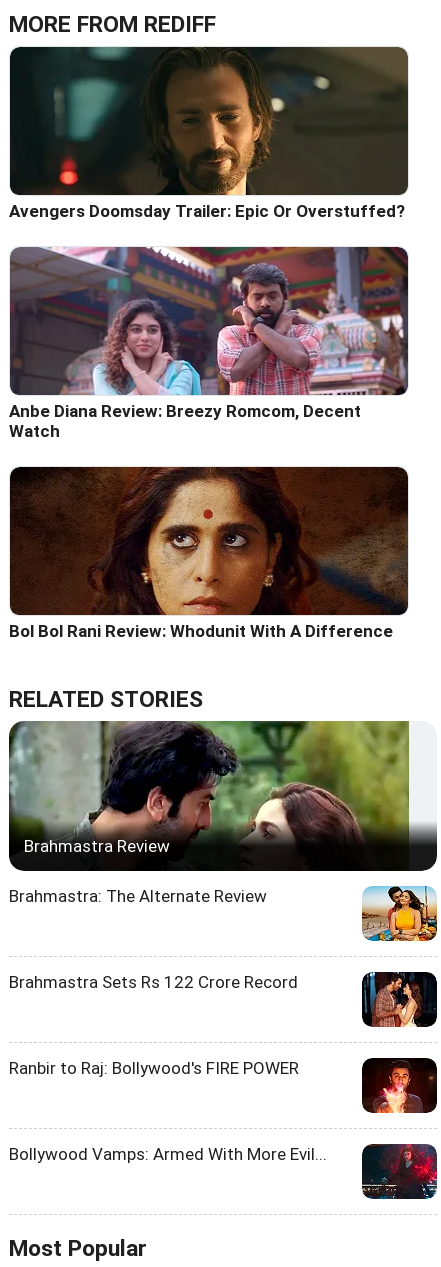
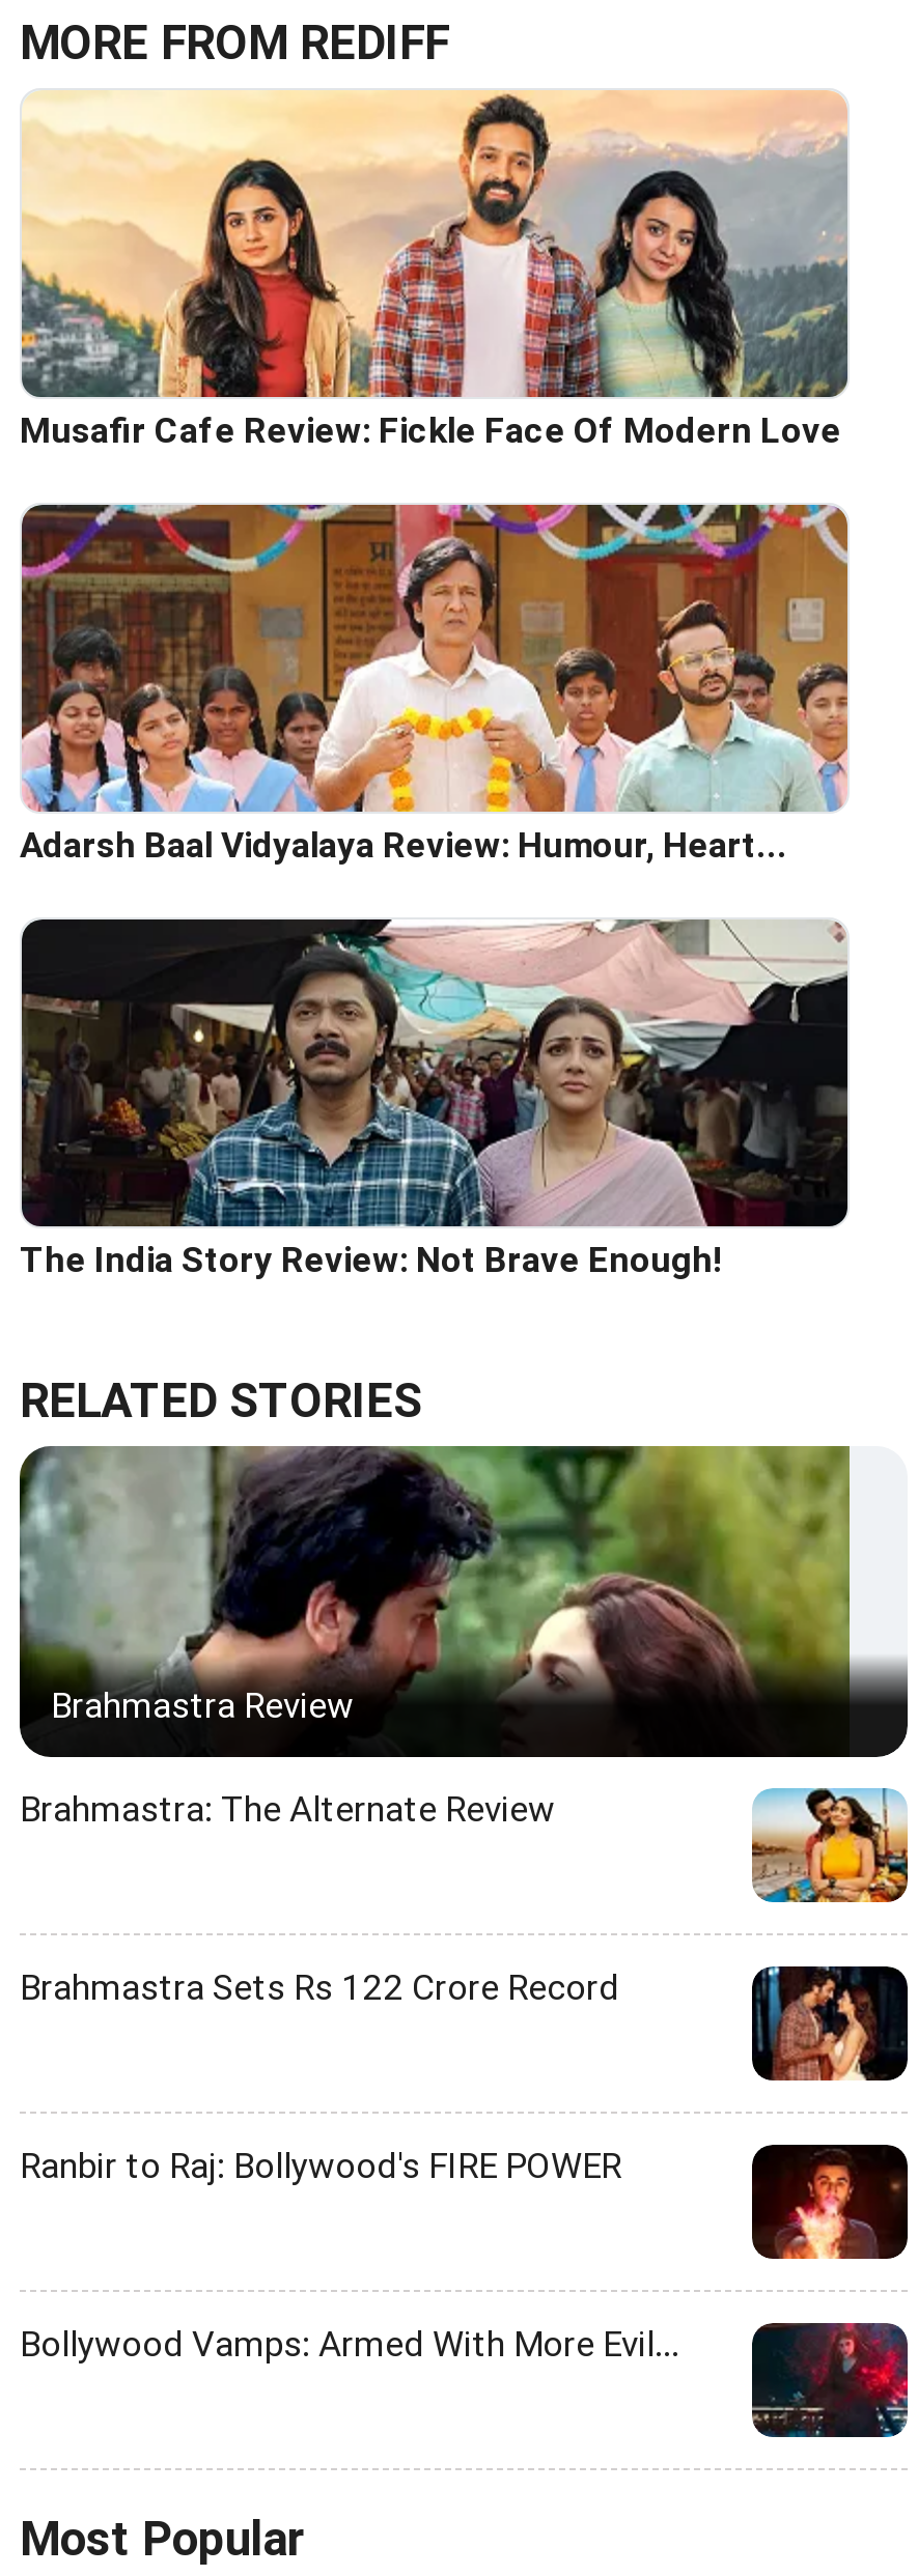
[9,46,409,221] [image] | Avengers Doomsday Trailer: Epic Or Overstuffed? -> [20,90,847,450] [image] | Musafir Cafe Review: Fickle Face Of Modern Love
[9,248,409,441] [image] | Anbe Diana Review: Breezy Romcom, Decent | Watch -> [20,503,850,865] [image] | Adarsh Baal Vidyalaya Review: Humour, Heart...
[9,466,408,641] [image] | Bol Bol Rani Review: Whodunit With A Difference -> [20,917,847,1279] [image] | The India Story Review: Not Brave Enough!

